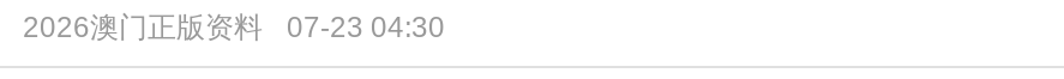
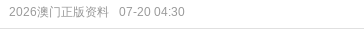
[23,11,445,44] 2026澳门正版资料 07-23 04:30 -> [9,5,185,19] 2026澳门正版资料 07-20 04:30

